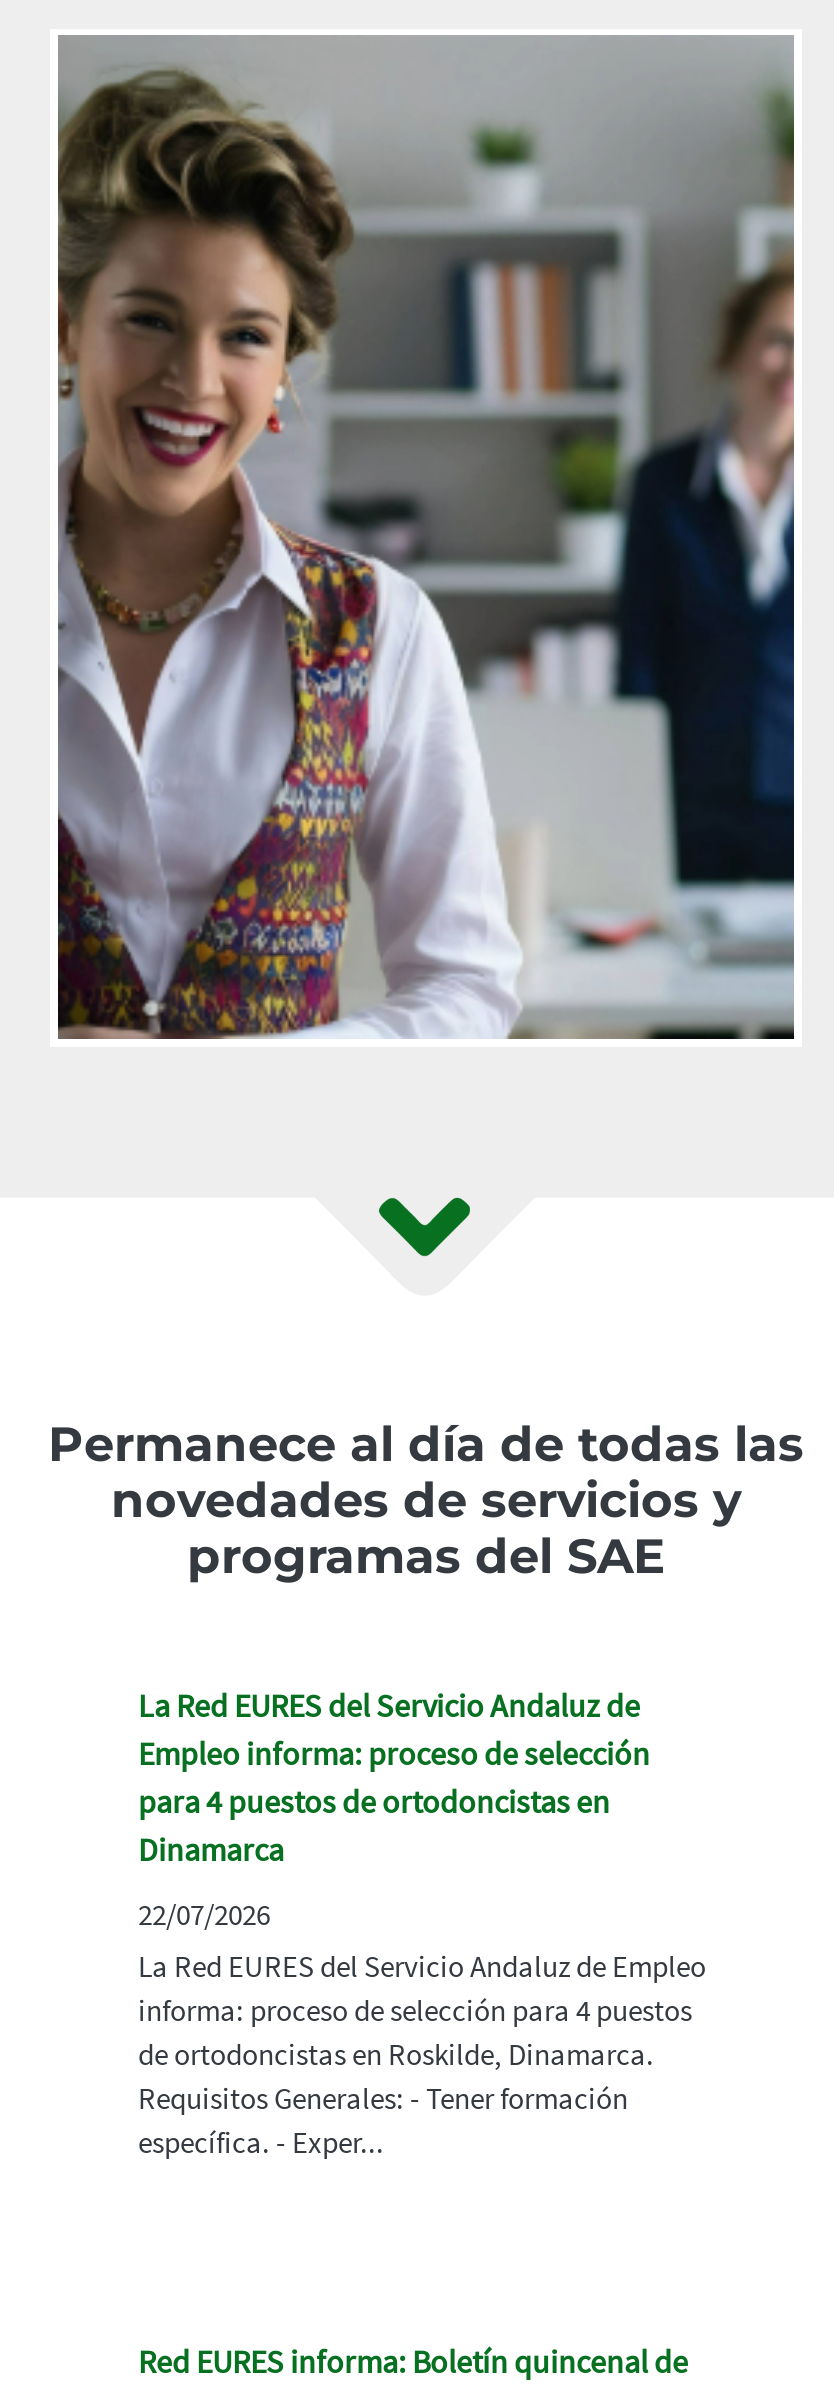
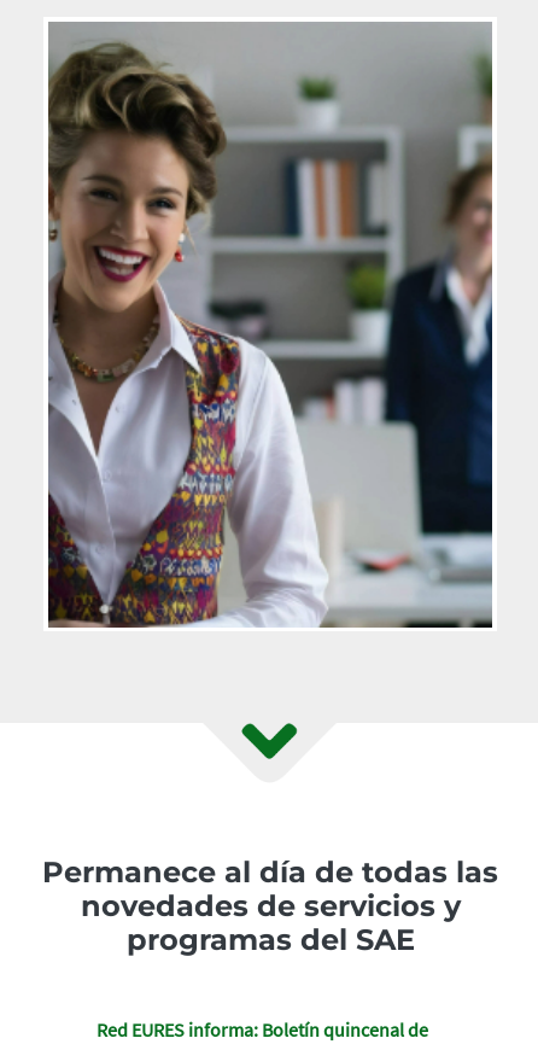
[138,1685,706,2161] La Red EURES del Servicio Andaluz de | Empleo informa: proceso de selección | para 4 puestos de ortodoncistas en | Dinamarca | 22/07/2026 | La Red EURES del Servicio Andaluz de Empleo | informa: proceso de selección para 4 puestos | de ortodoncistas en Roskilde, Dinamarca. | Requisitos Generales: - Tener formación | específica. - Exper... -> none

